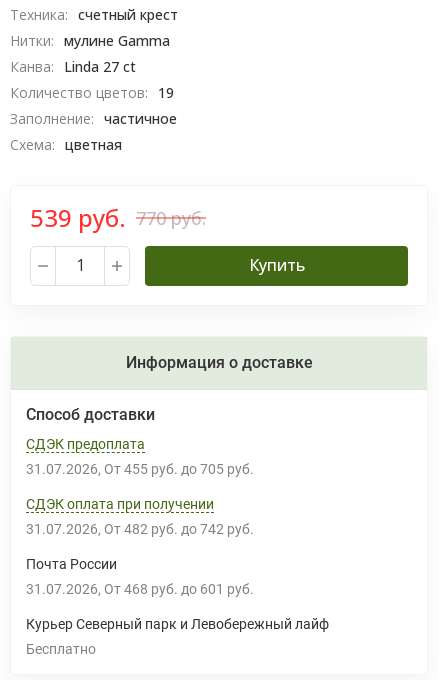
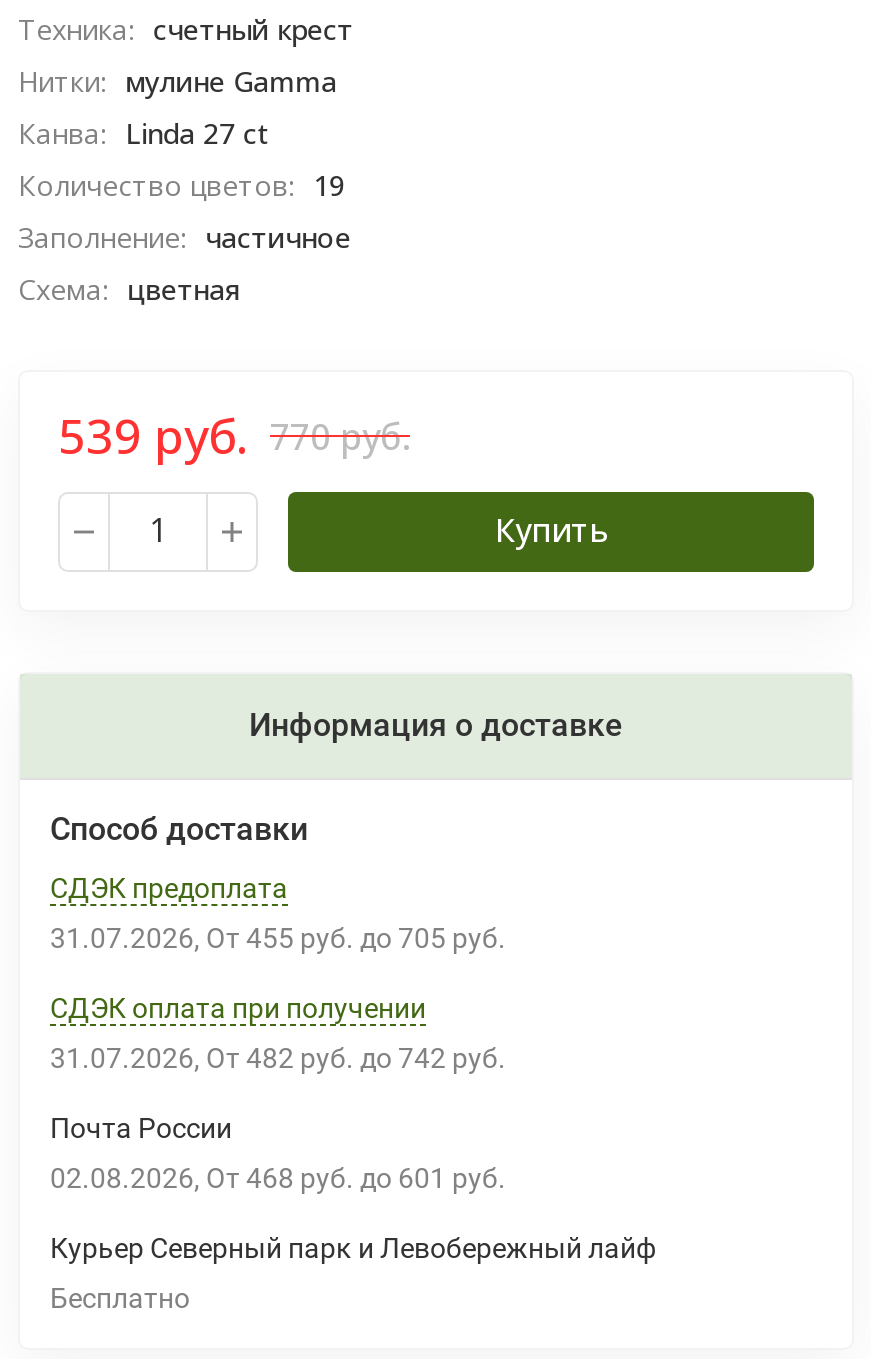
[26,581,121,597] 31.07.2026 От -> [50,1162,240,1194] 02.08.2026 От

